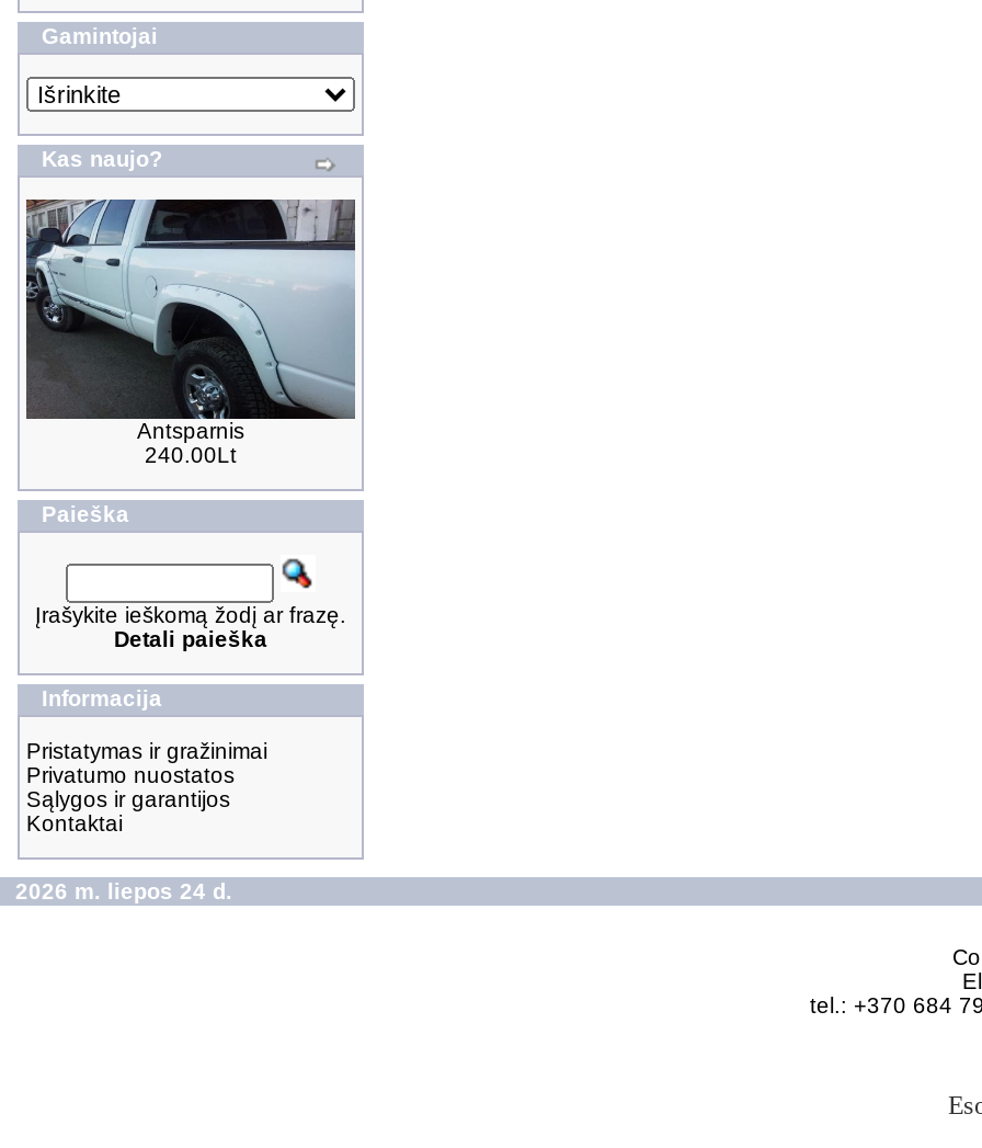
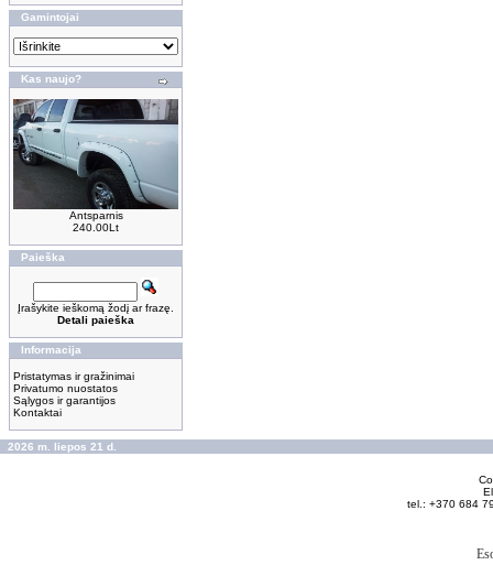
[2,879,245,903] 2026 m. liepos 24 d. -> [1,441,123,453] 2026 m. liepos 21 d.

